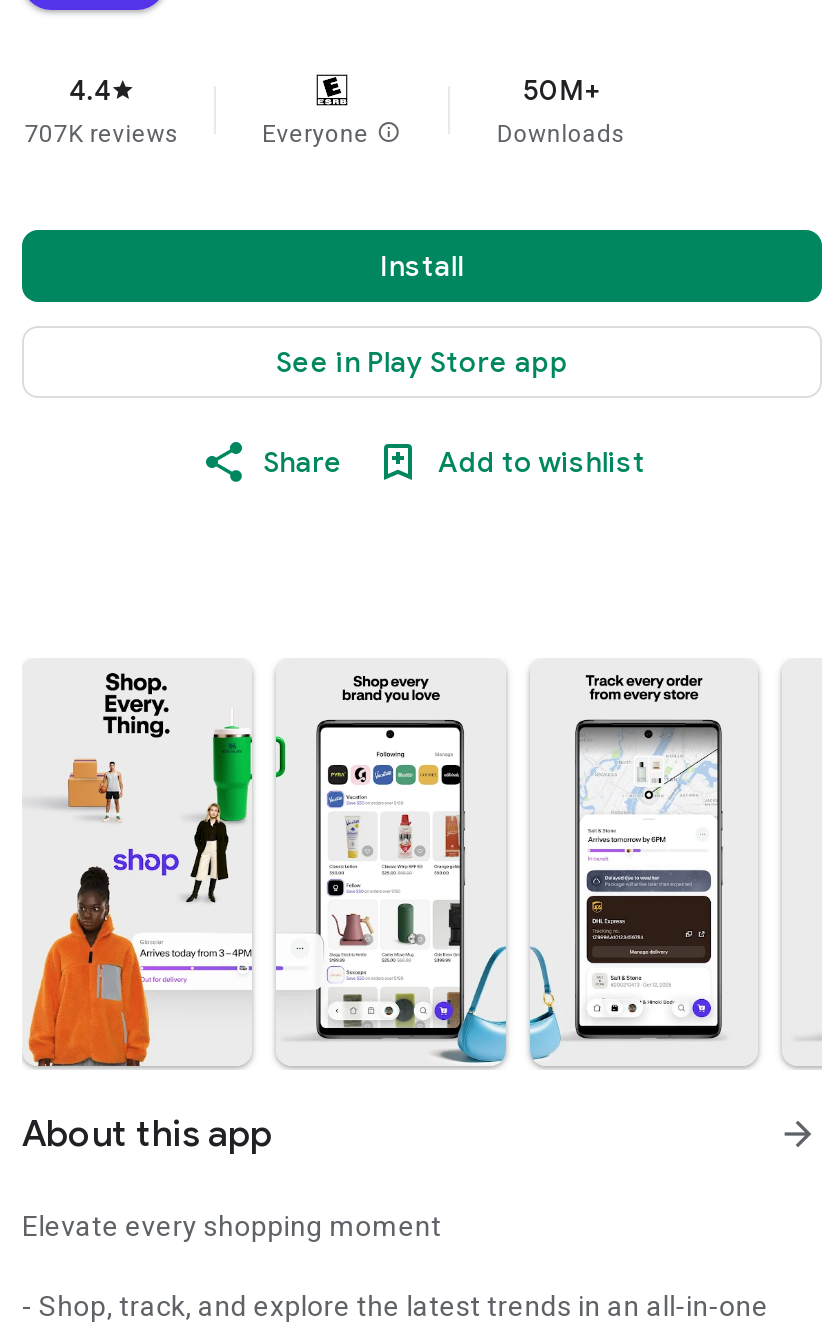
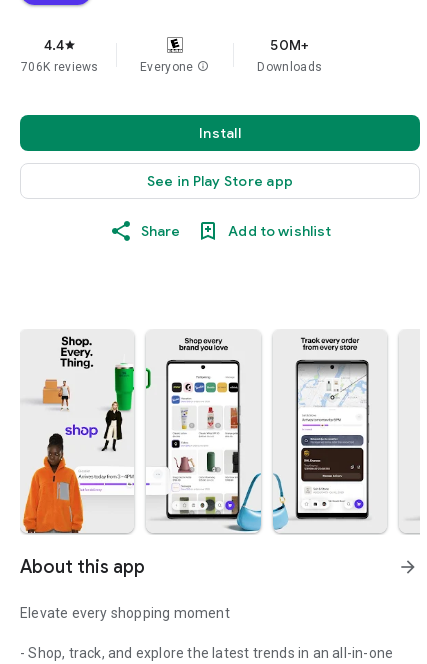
[24,120,180,148] 707K reviews -> [21,60,99,74] 706K reviews

